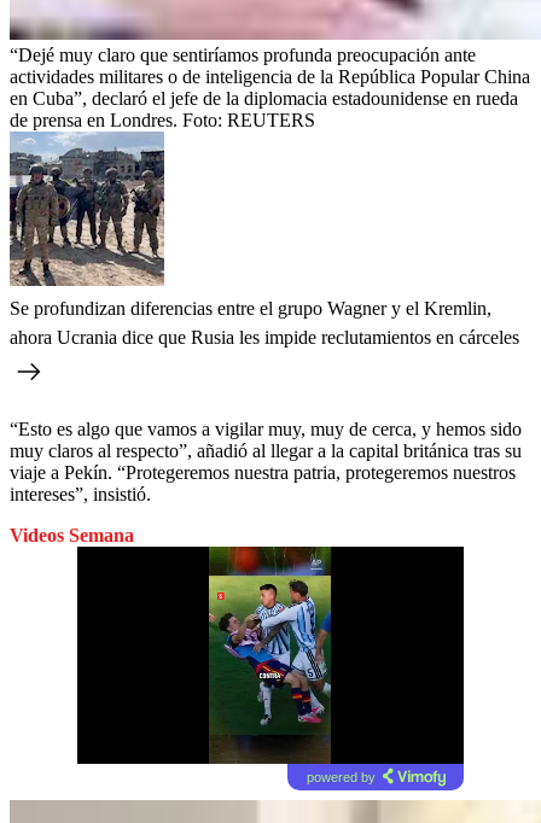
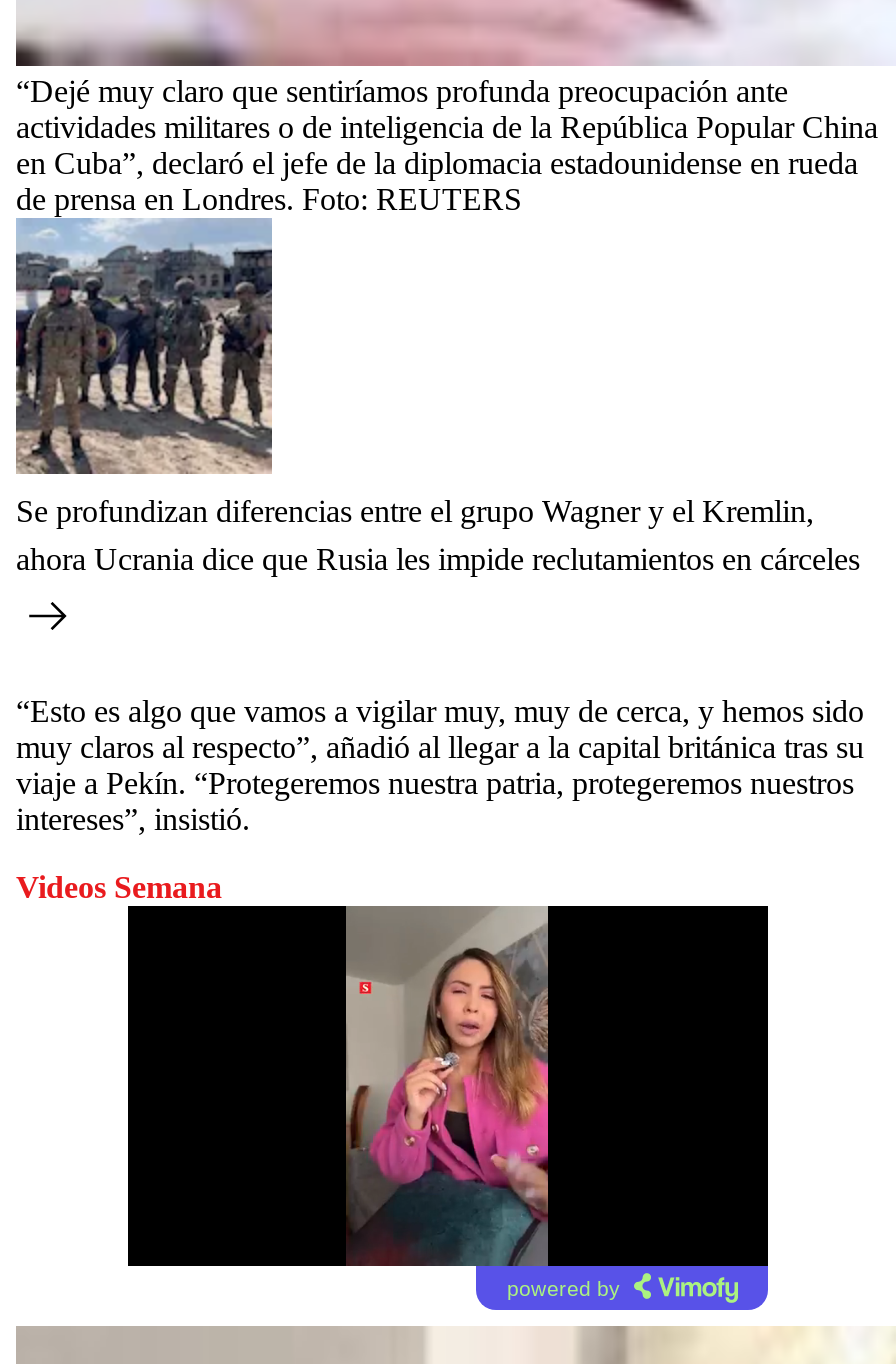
[209,545,332,764] [image] -> [344,904,550,1266] [image]

